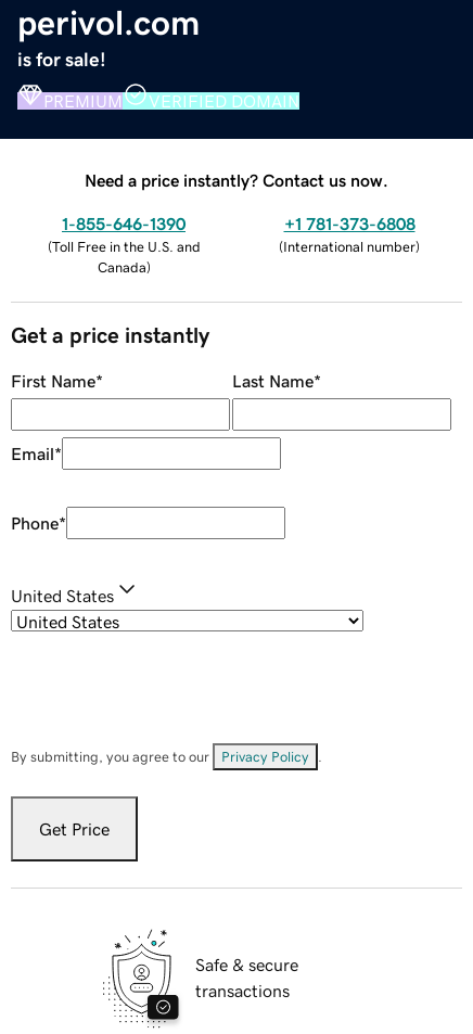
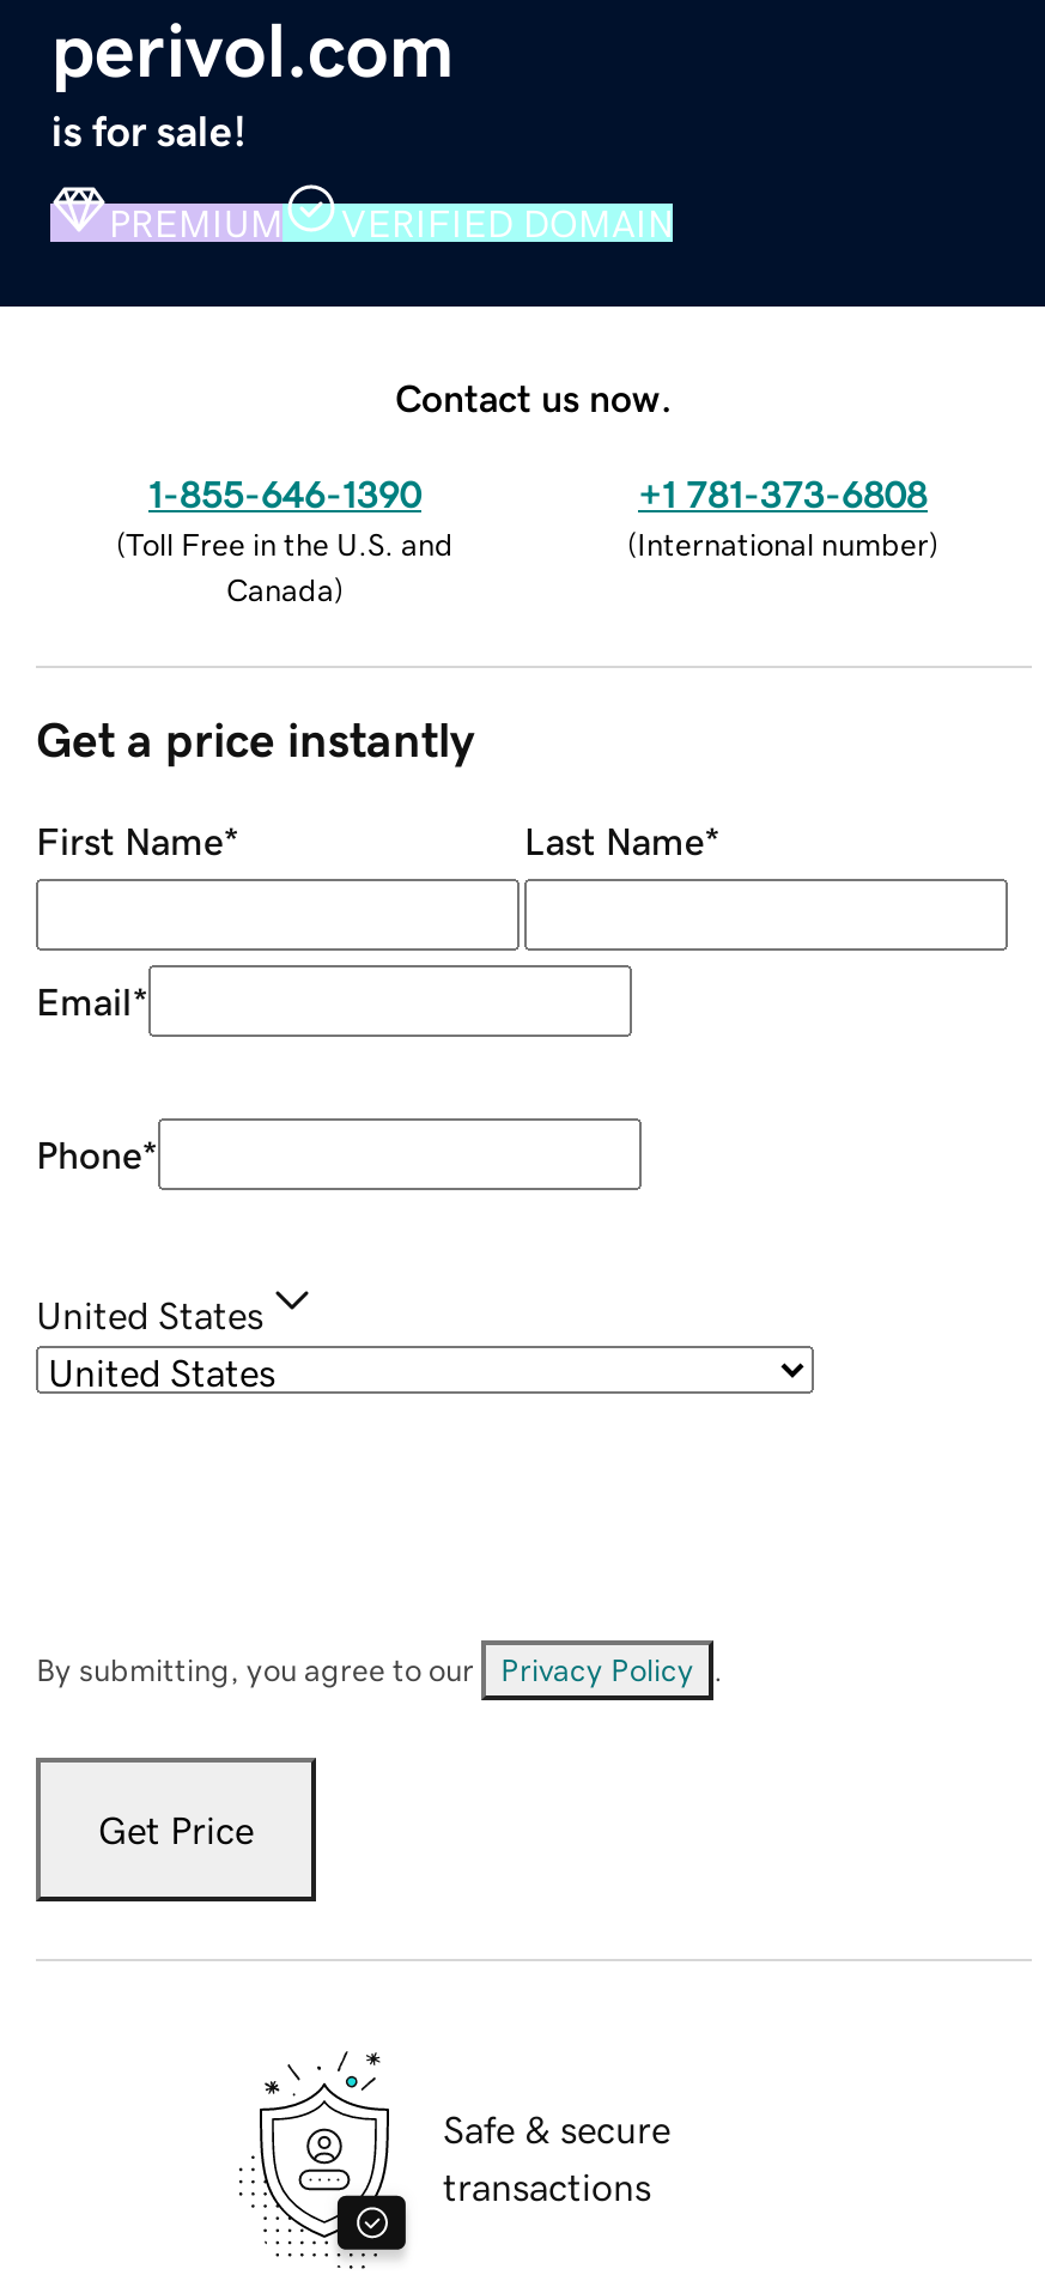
[85,171,388,188] Need a price instantly? Contact us now. -> [395,377,673,416] Contact us now.

